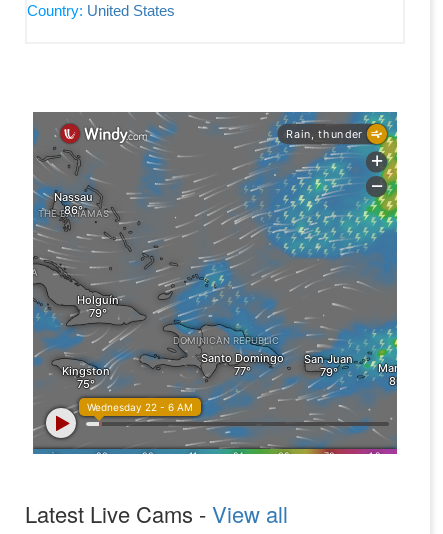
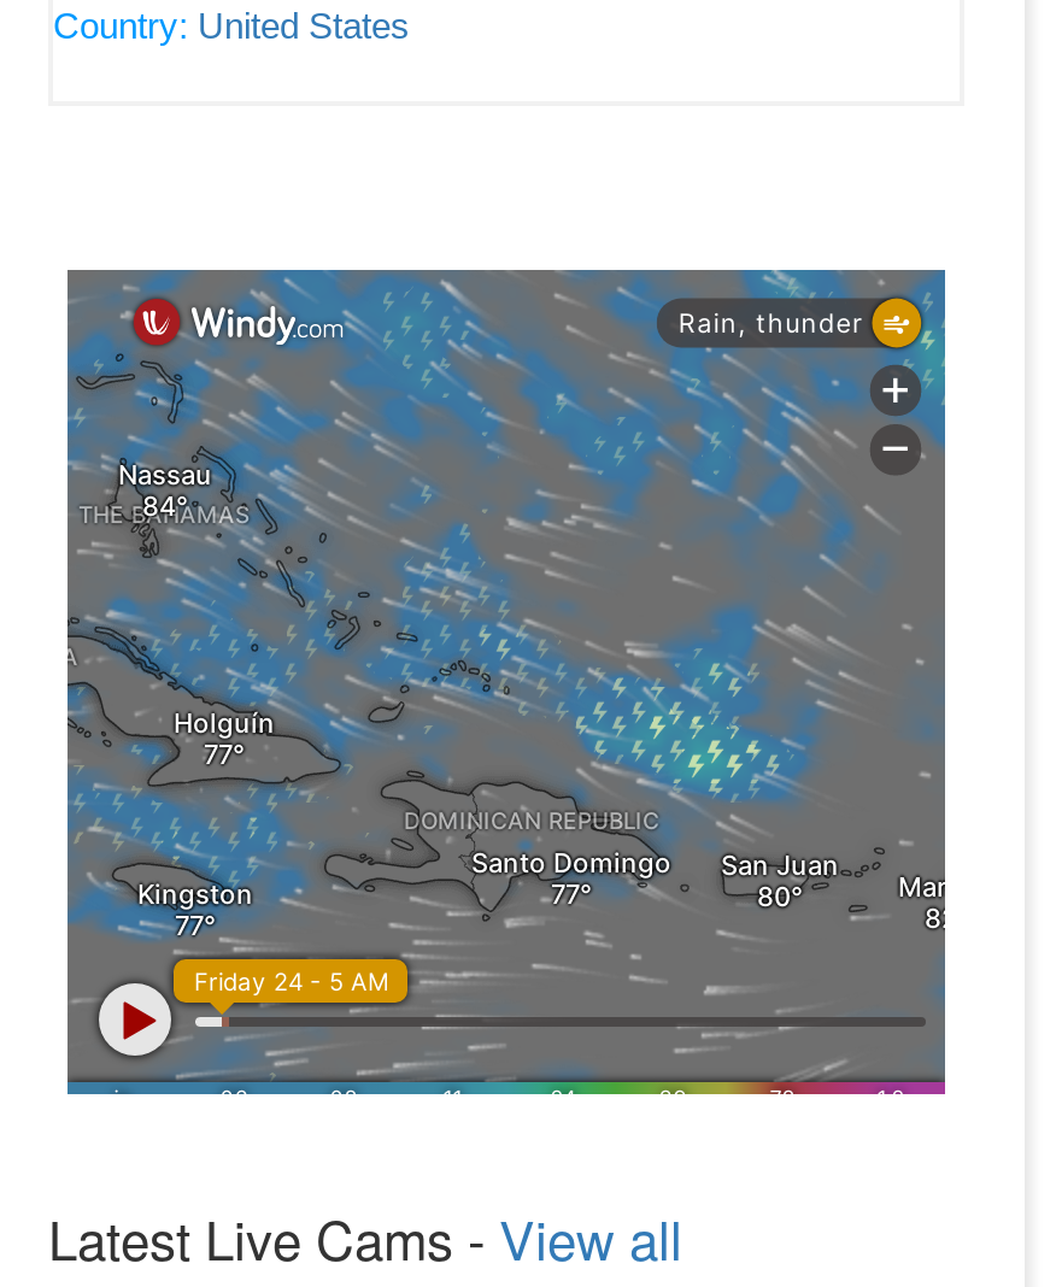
[33,112,398,449] [image] -> [68,270,947,1082] [image]

